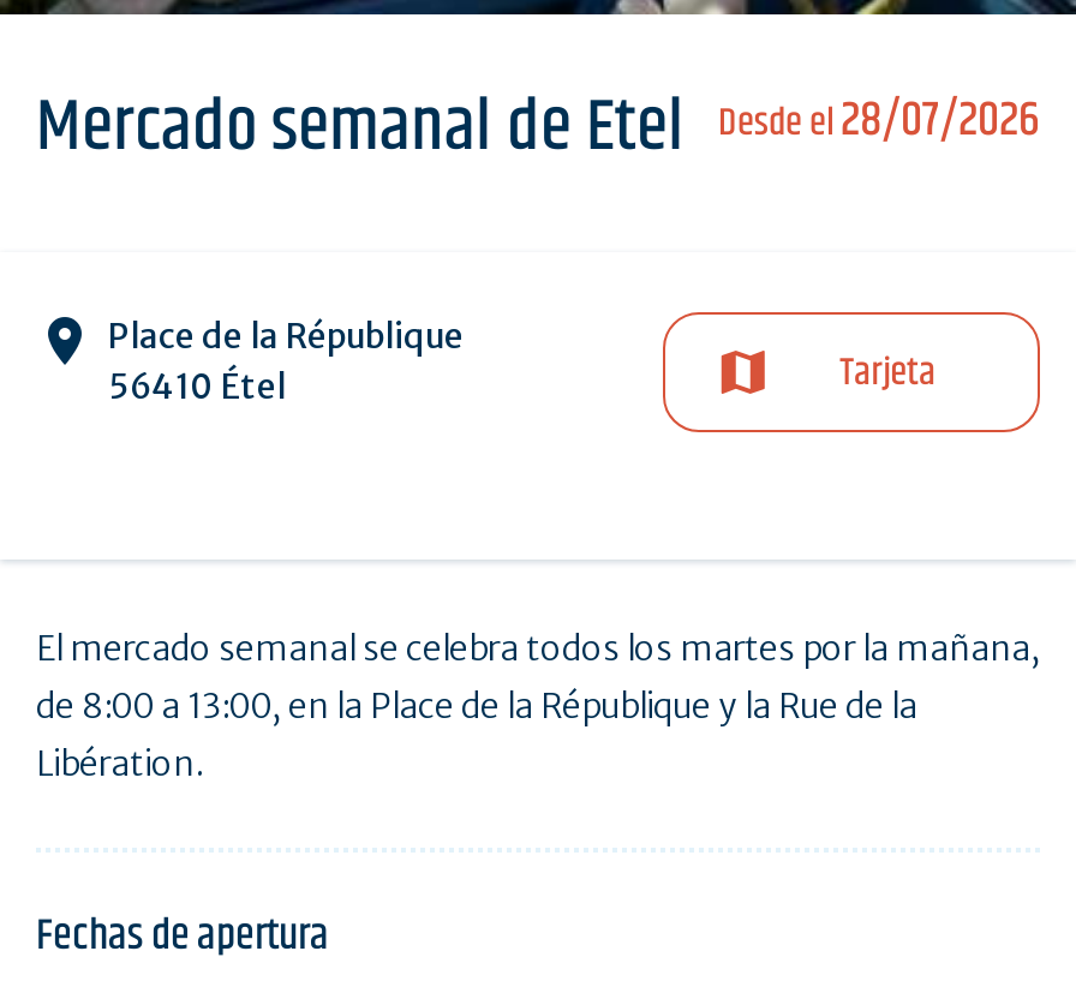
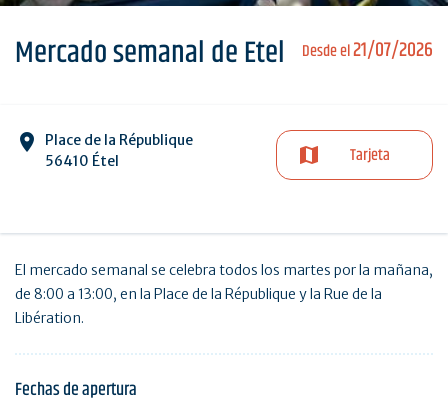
[36,74,1040,182] Mercado semanal de Etel Desde el28/07/2026 -> [15,31,433,76] Mercado semanal de Etel Desde el21/07/2026

